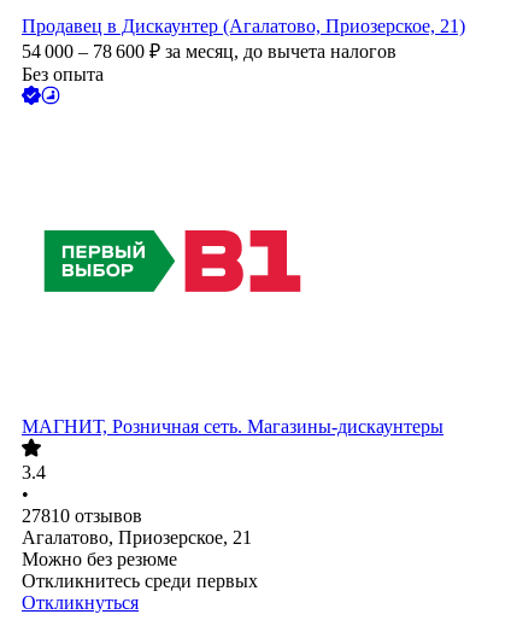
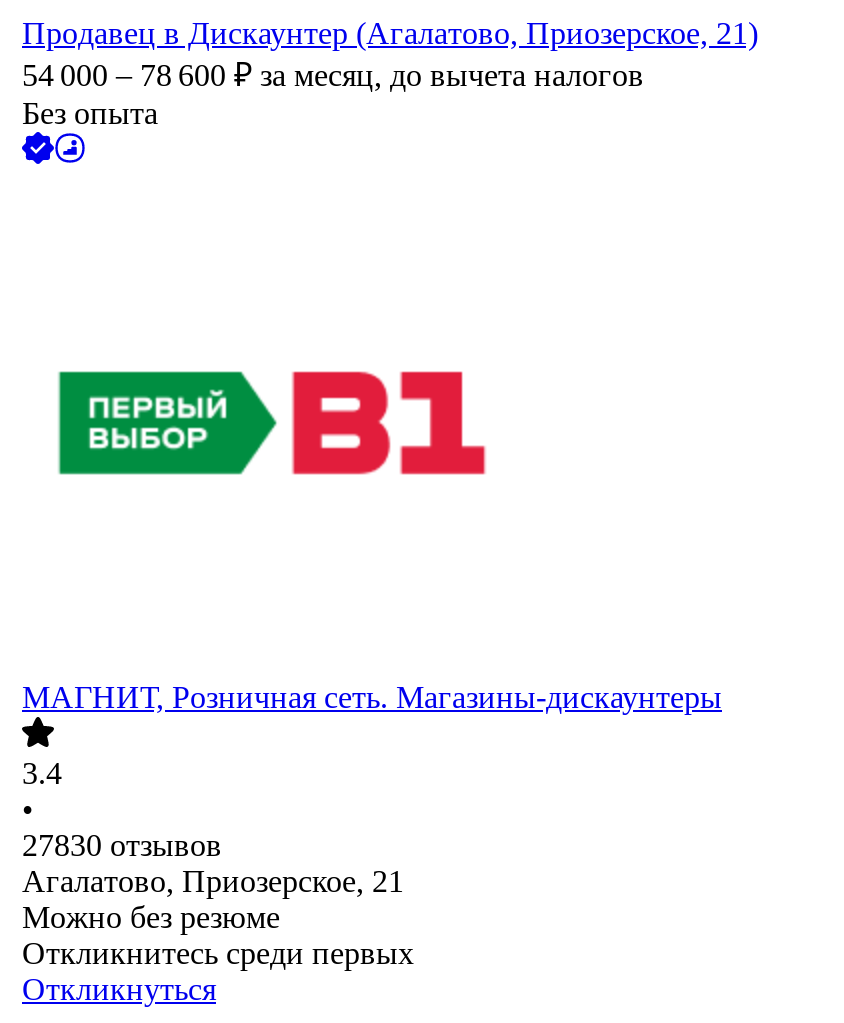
[22,506,142,526] 27810 отзывов -> [22,829,222,863] 27830 отзывов

